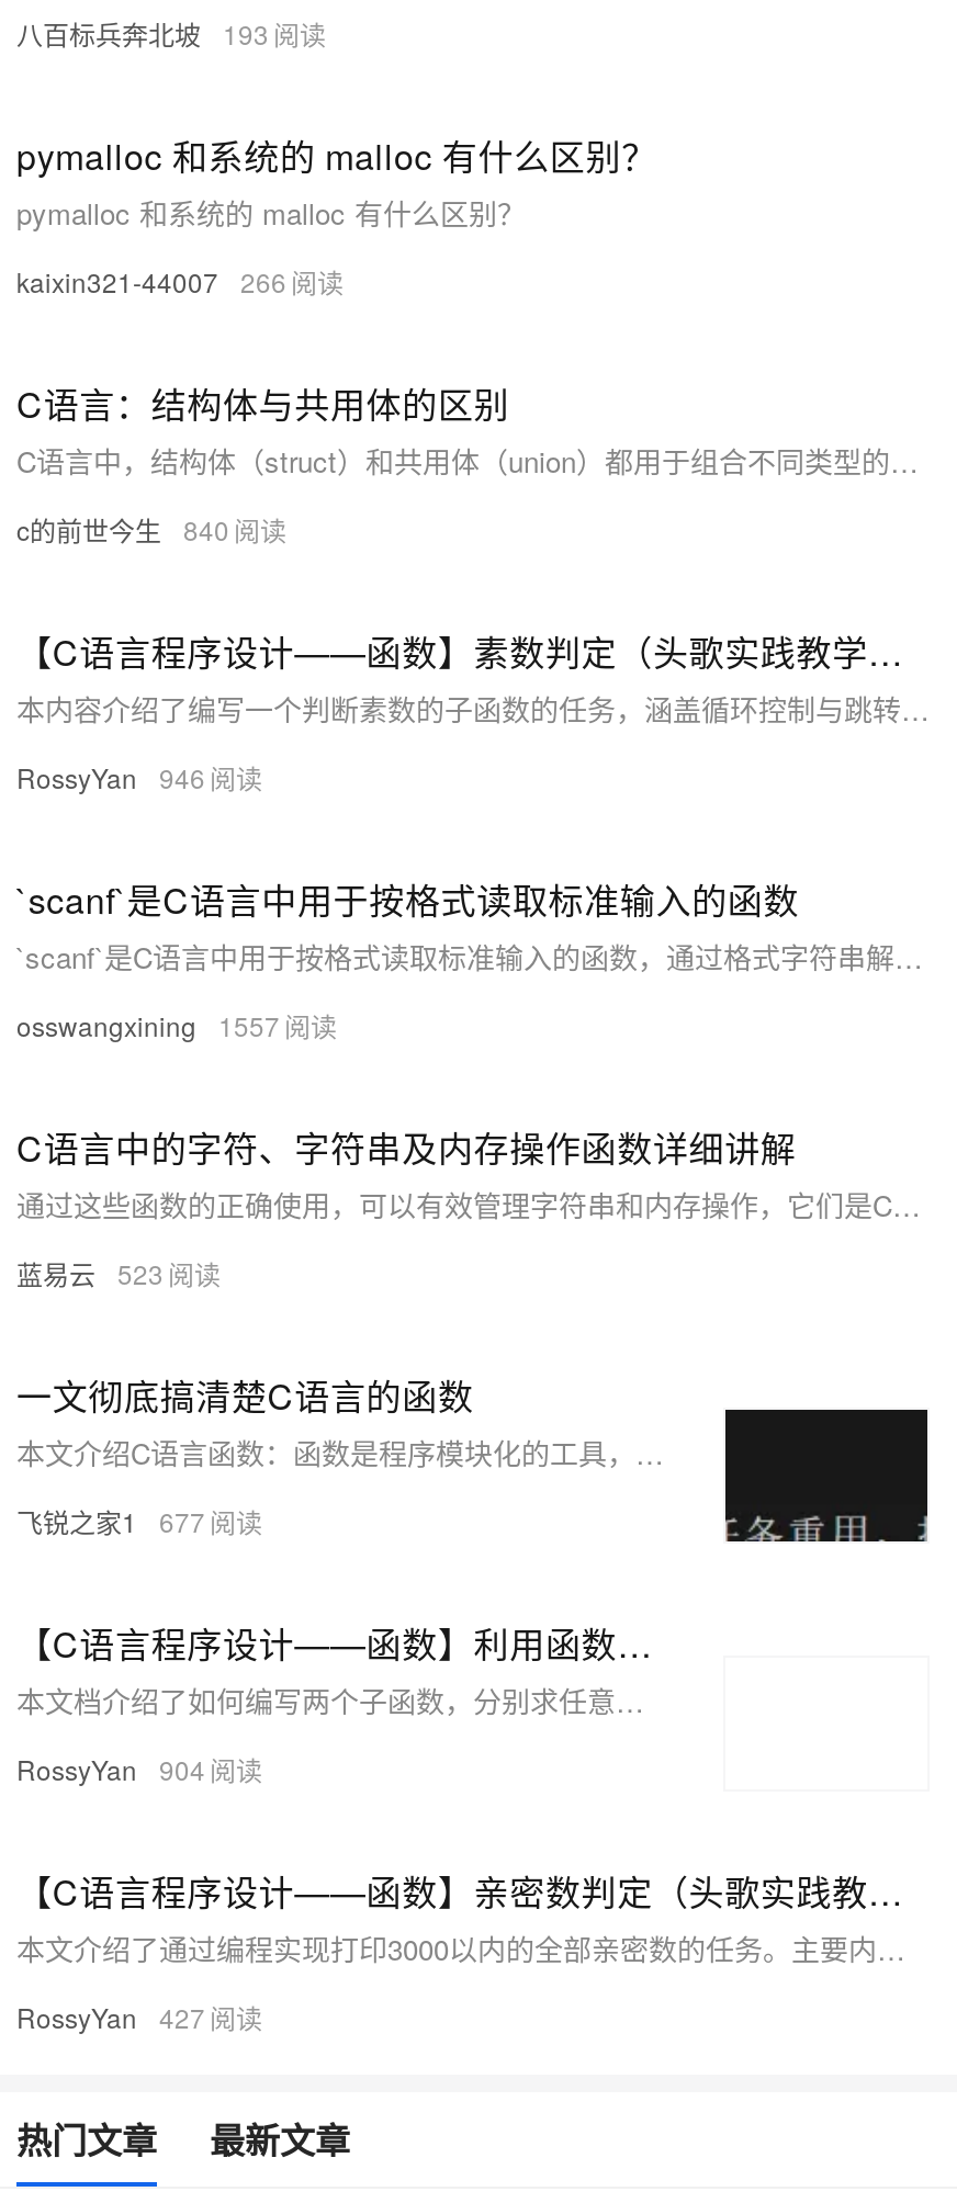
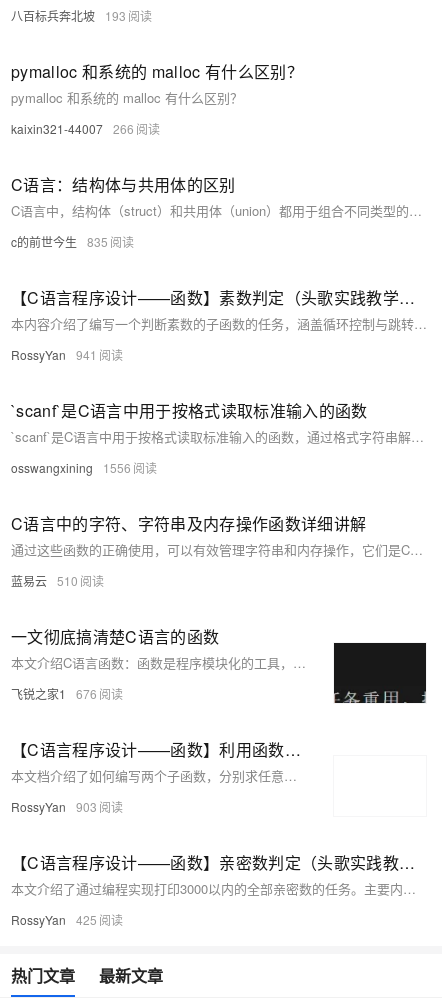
[16,510,229,547] c的前世今生 840 -> [11,233,108,250] c的前世今生 835
[16,758,205,795] RossyYan 946 -> [11,346,97,363] RossyYan 941
[16,1006,280,1043] osswangxining 1557 -> [11,459,131,476] osswangxining 1556
[16,1254,164,1291] 蓝易云 523 -> [11,572,78,589] 蓝易云 510
[16,1502,205,1539] 飞锐之家1 677 -> [11,685,97,702] 飞锐之家1 676
[16,1750,205,1787] RossyYan 904 -> [11,798,97,815] RossyYan 903
[16,1998,205,2035] RossyYan 427 -> [11,911,97,928] RossyYan 425

